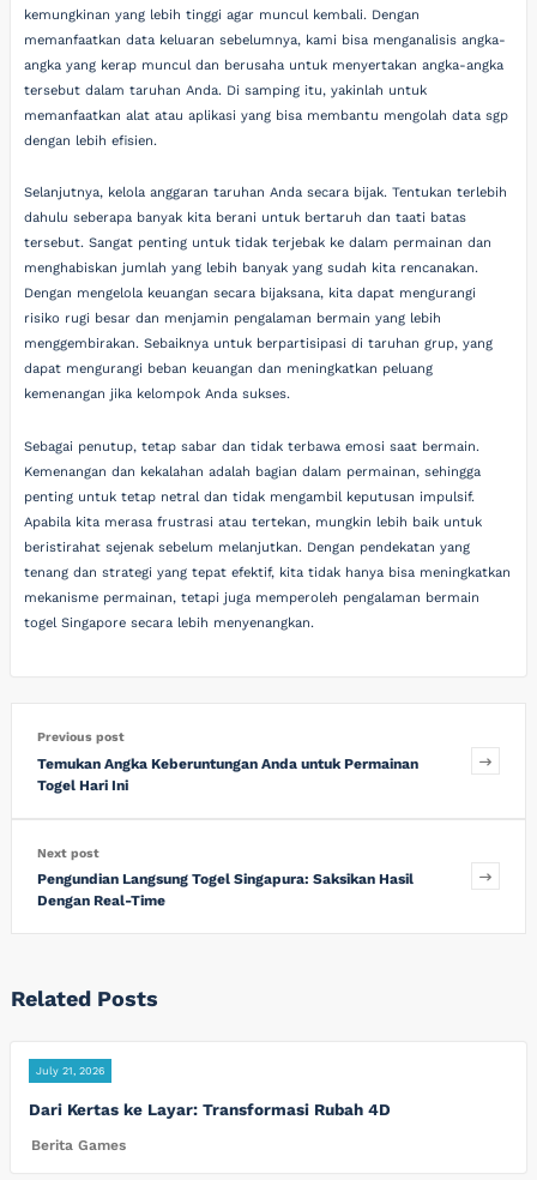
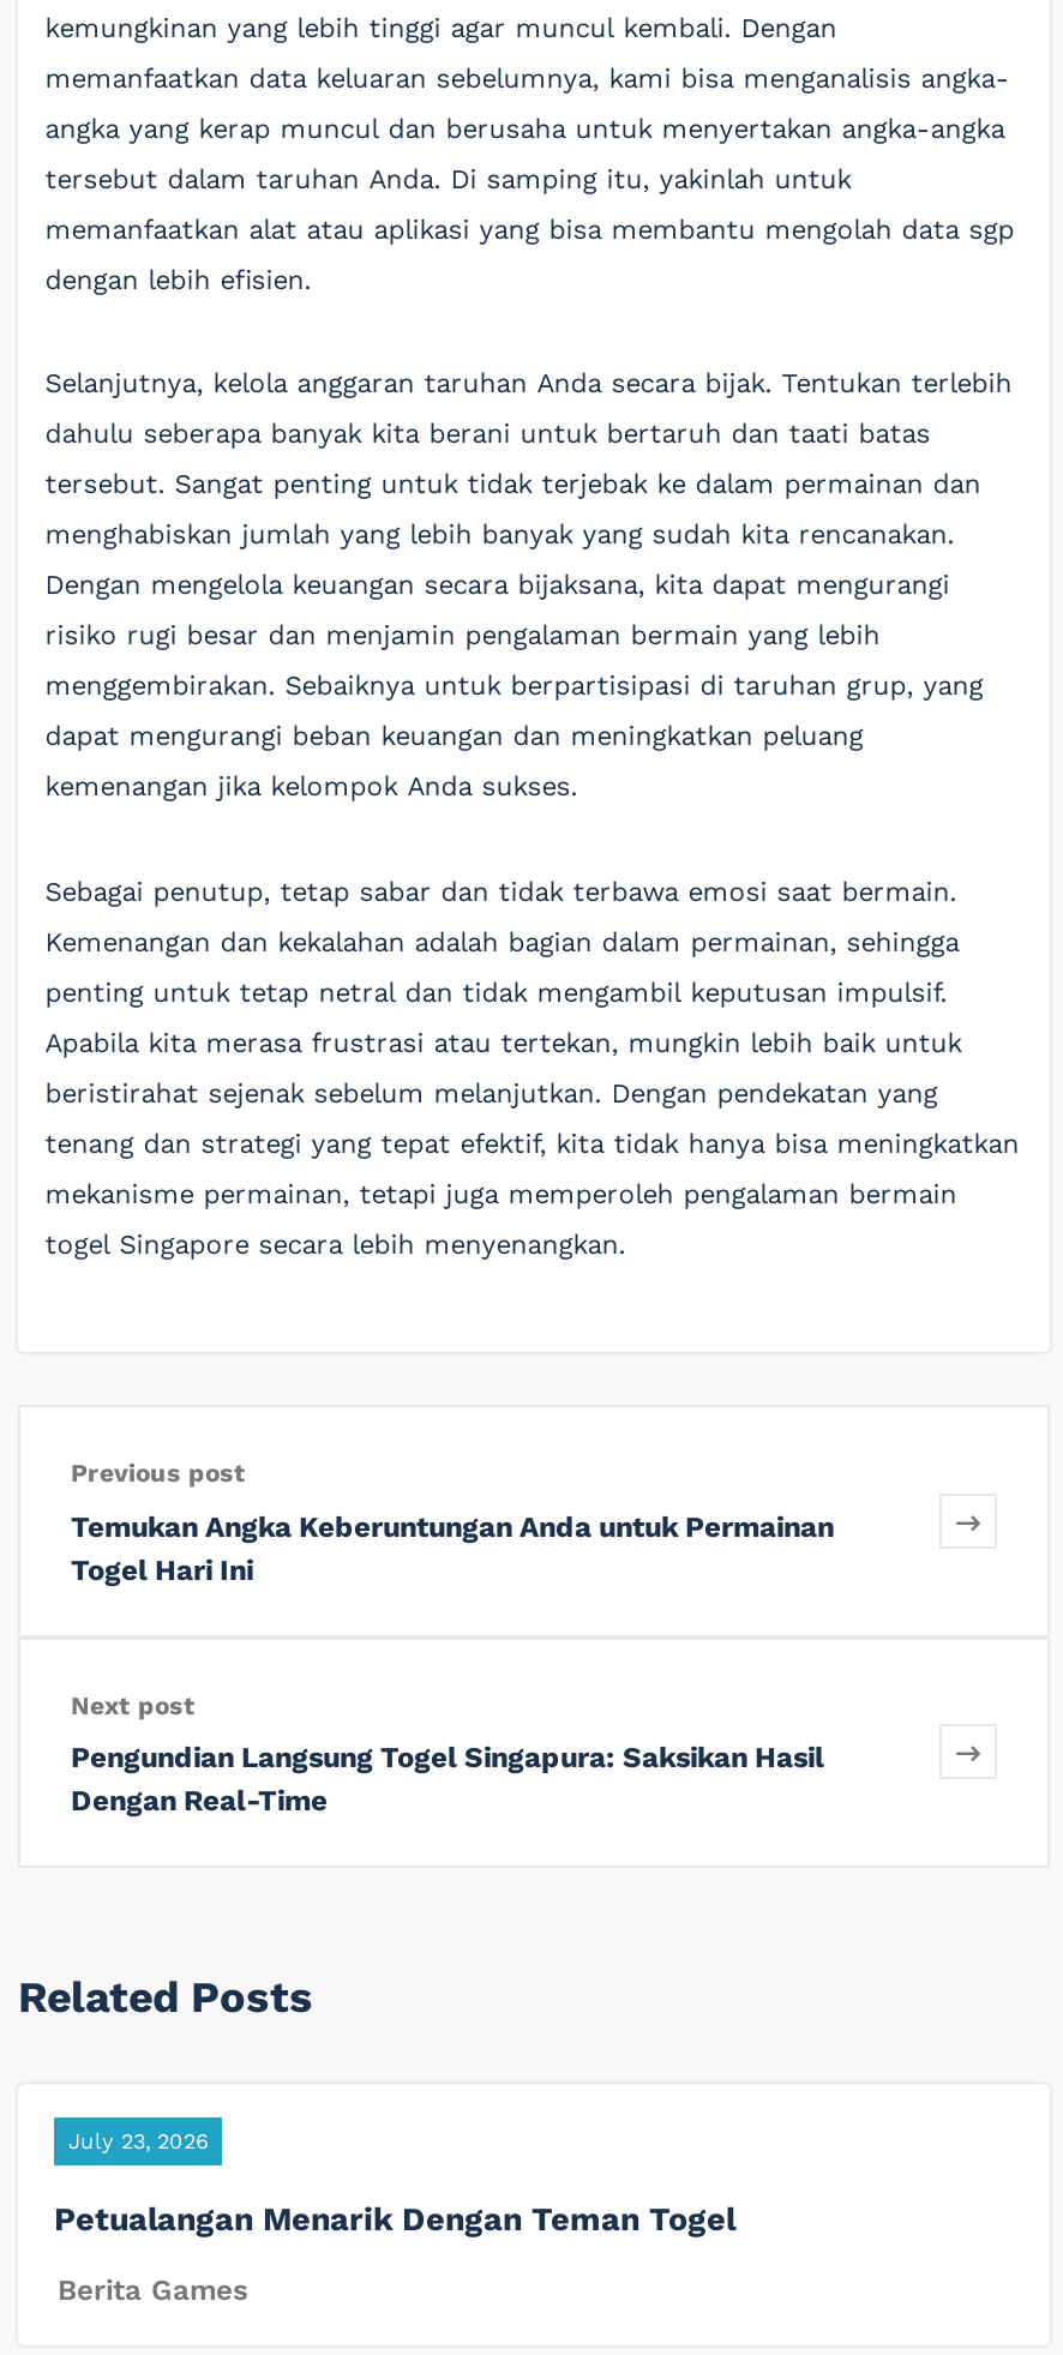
[36,1065,104,1077] July 21, 2026 -> [68,2129,208,2153] July 23, 2026
[29,1099,391,1118] Dari Kertas ke Layar: Transformasi Rubah 4D -> [54,2198,735,2237] Petualangan Menarik Dengan Teman Togel

